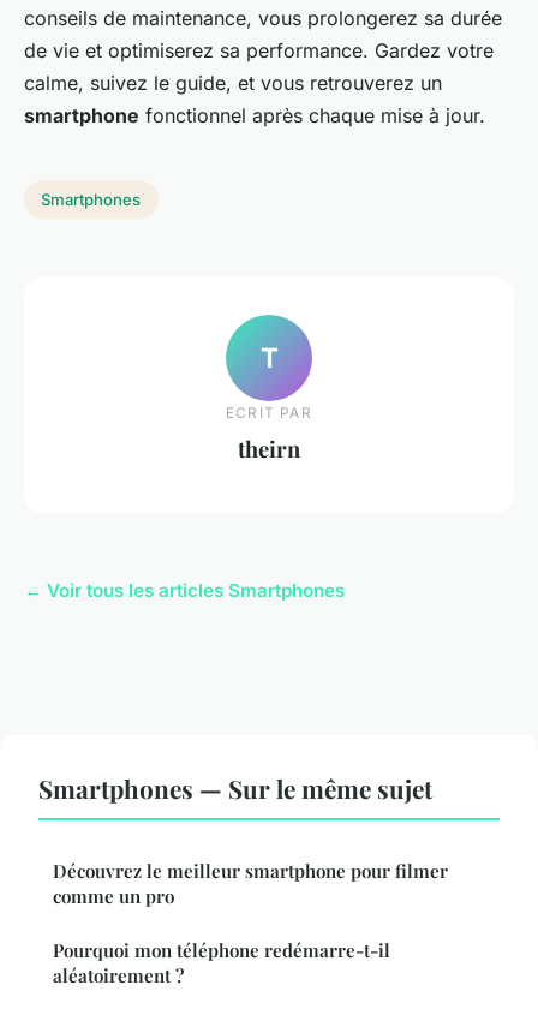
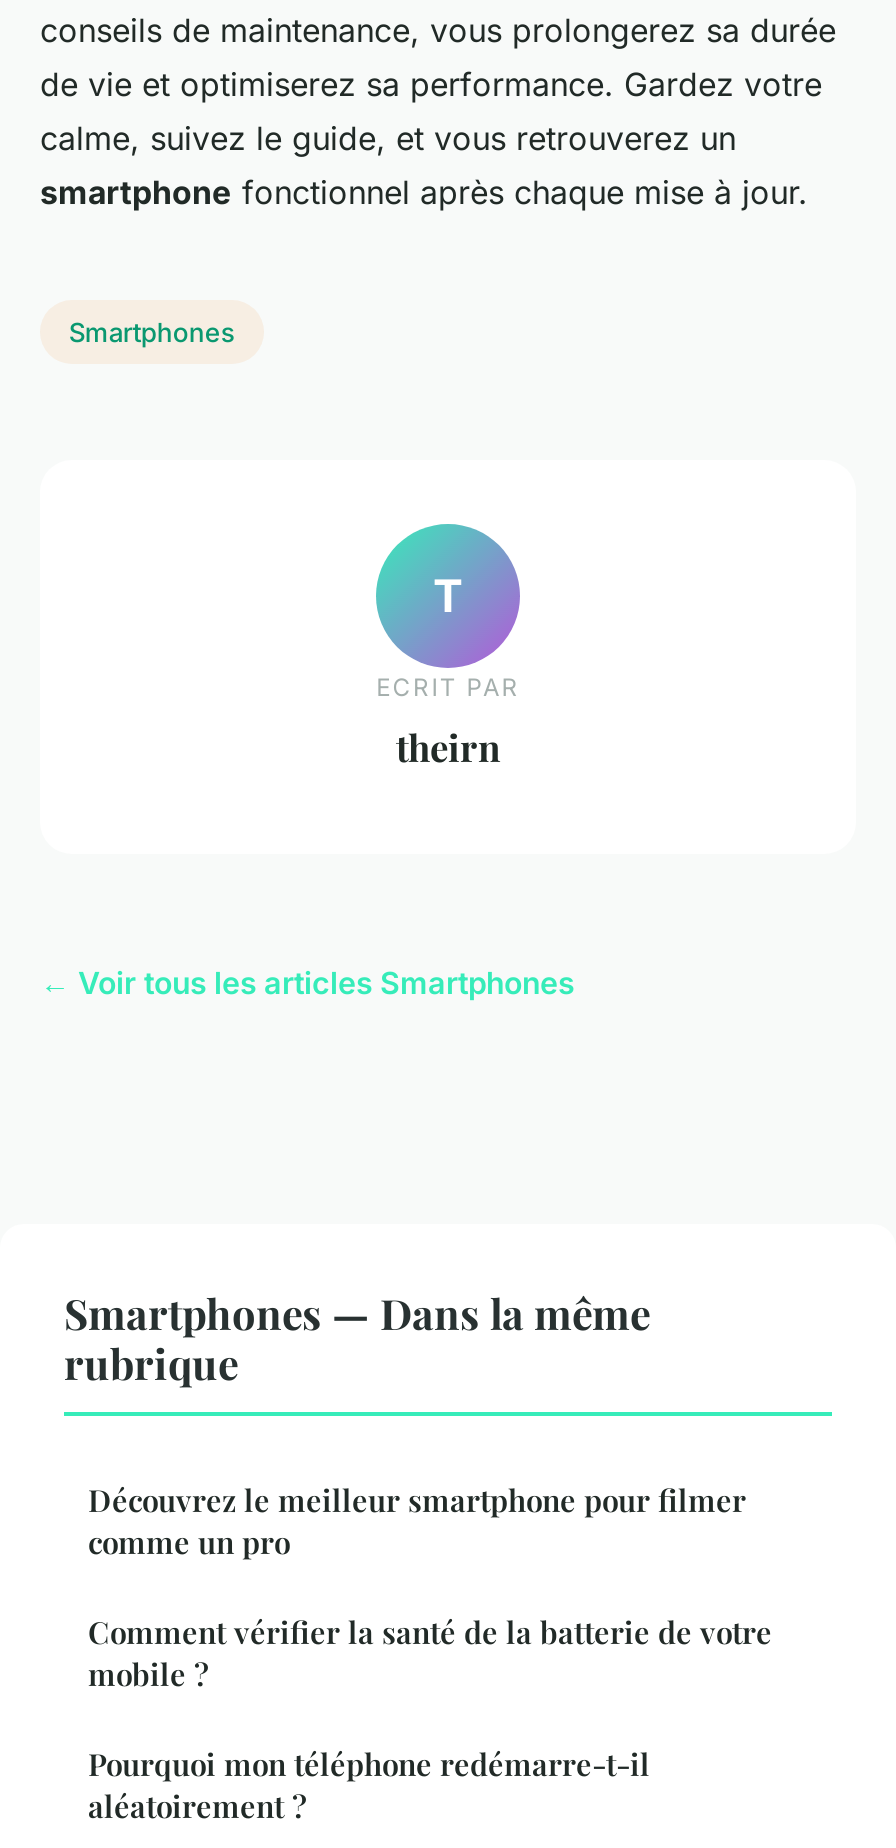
[38,771,432,805] Smartphones — Sur le même sujet -> [64,1284,650,1390] Smartphones — Dans la même | rubrique
none -> [88,1612,772,1694] Comment vérifier la santé de la batterie de votre | mobile ?

